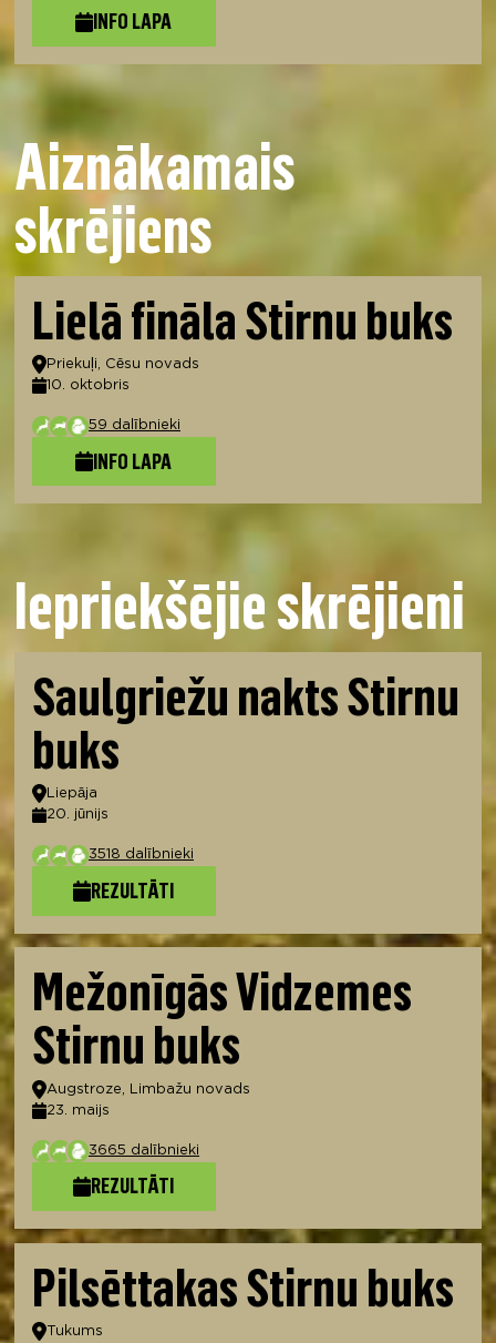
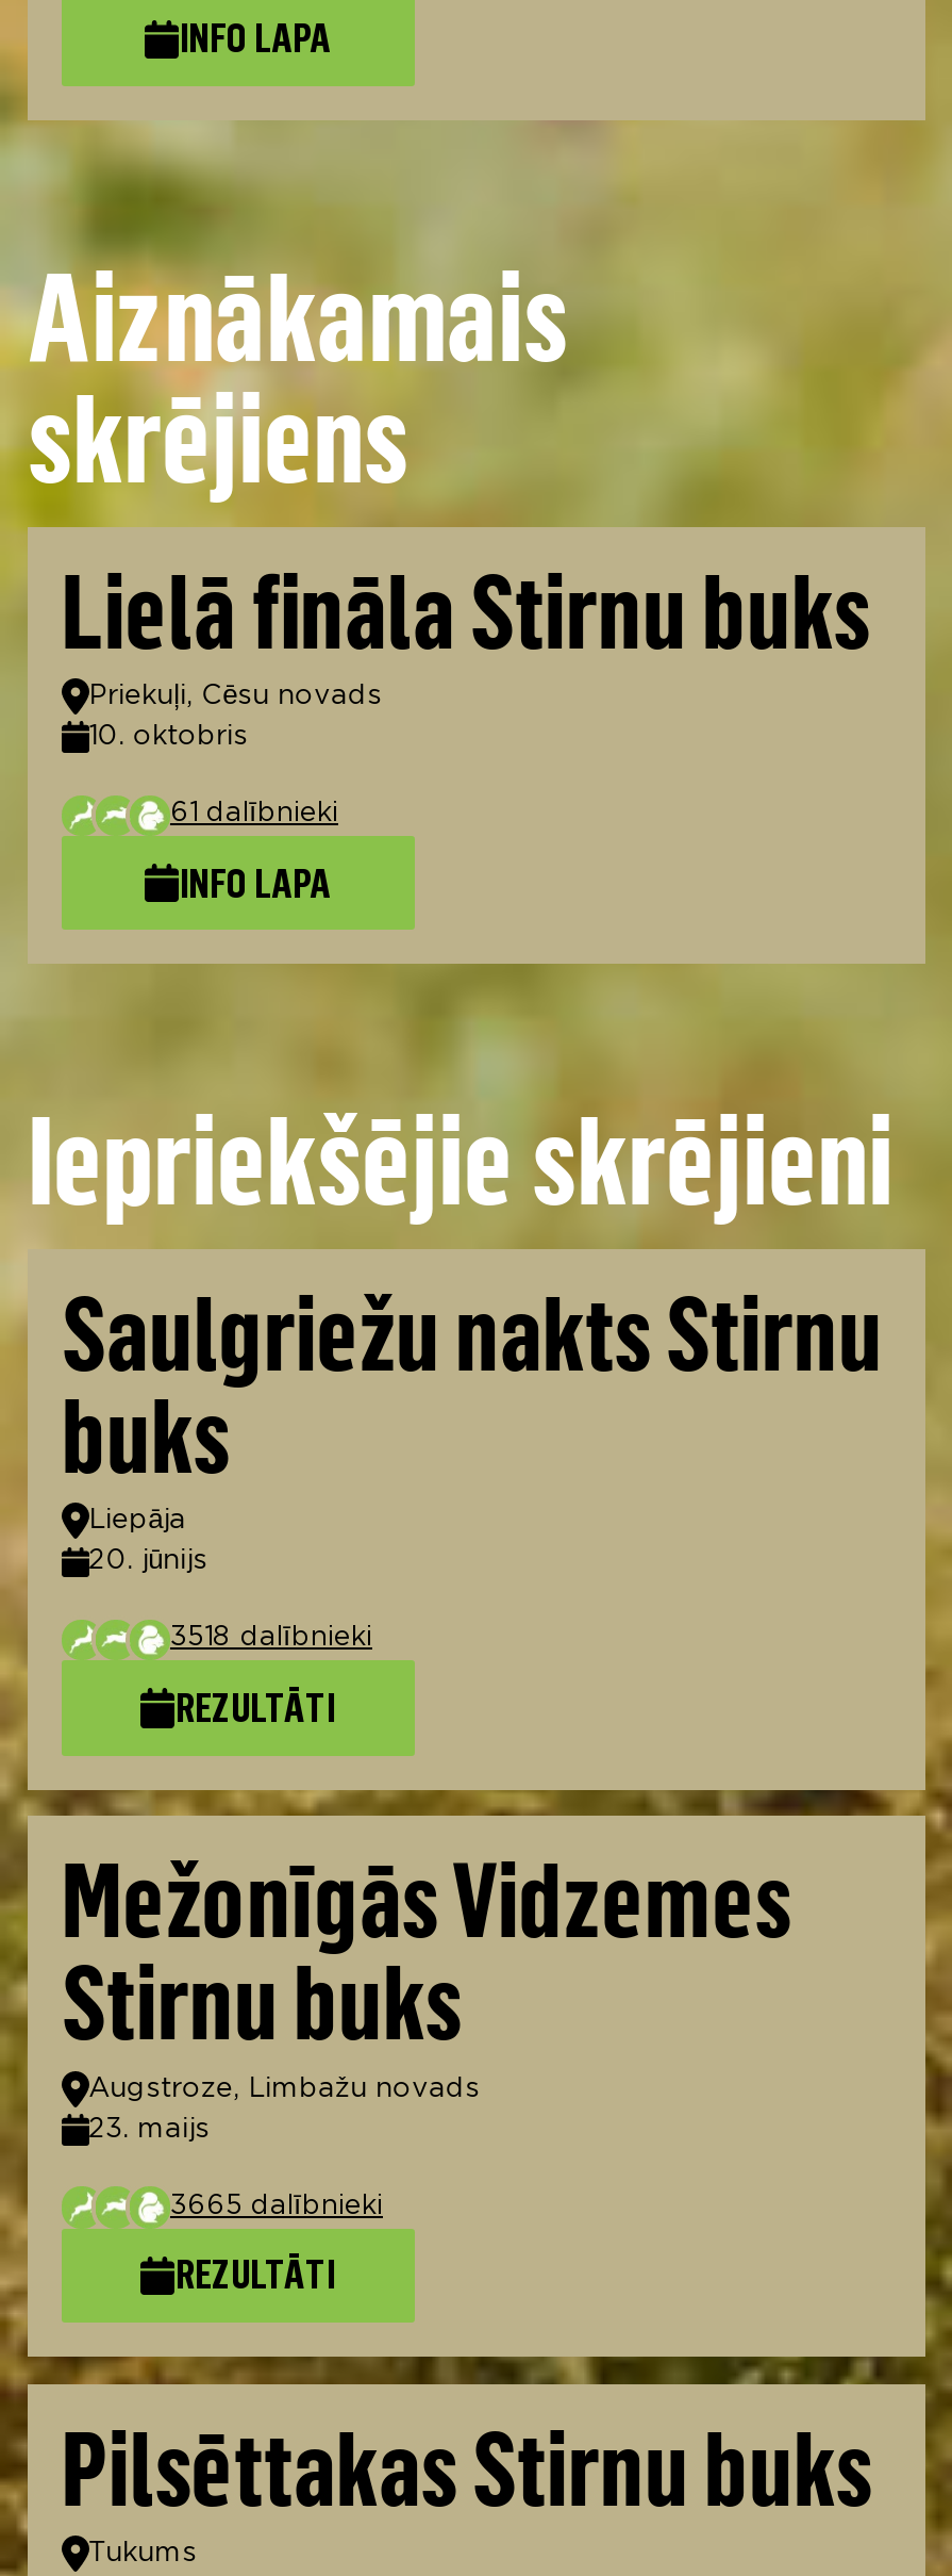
[89,419,180,431] 59 dalībnieki -> [170,802,338,825] 61 dalībnieki

